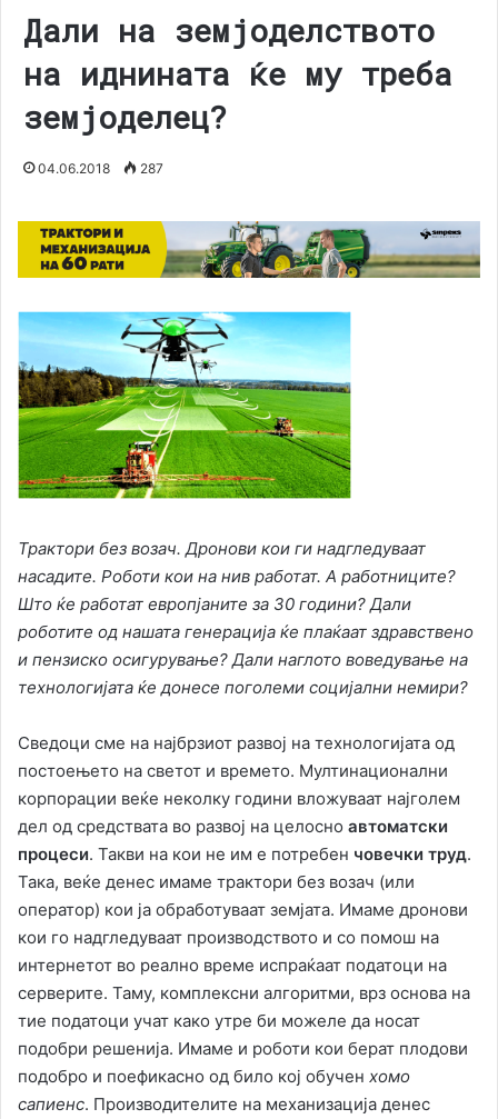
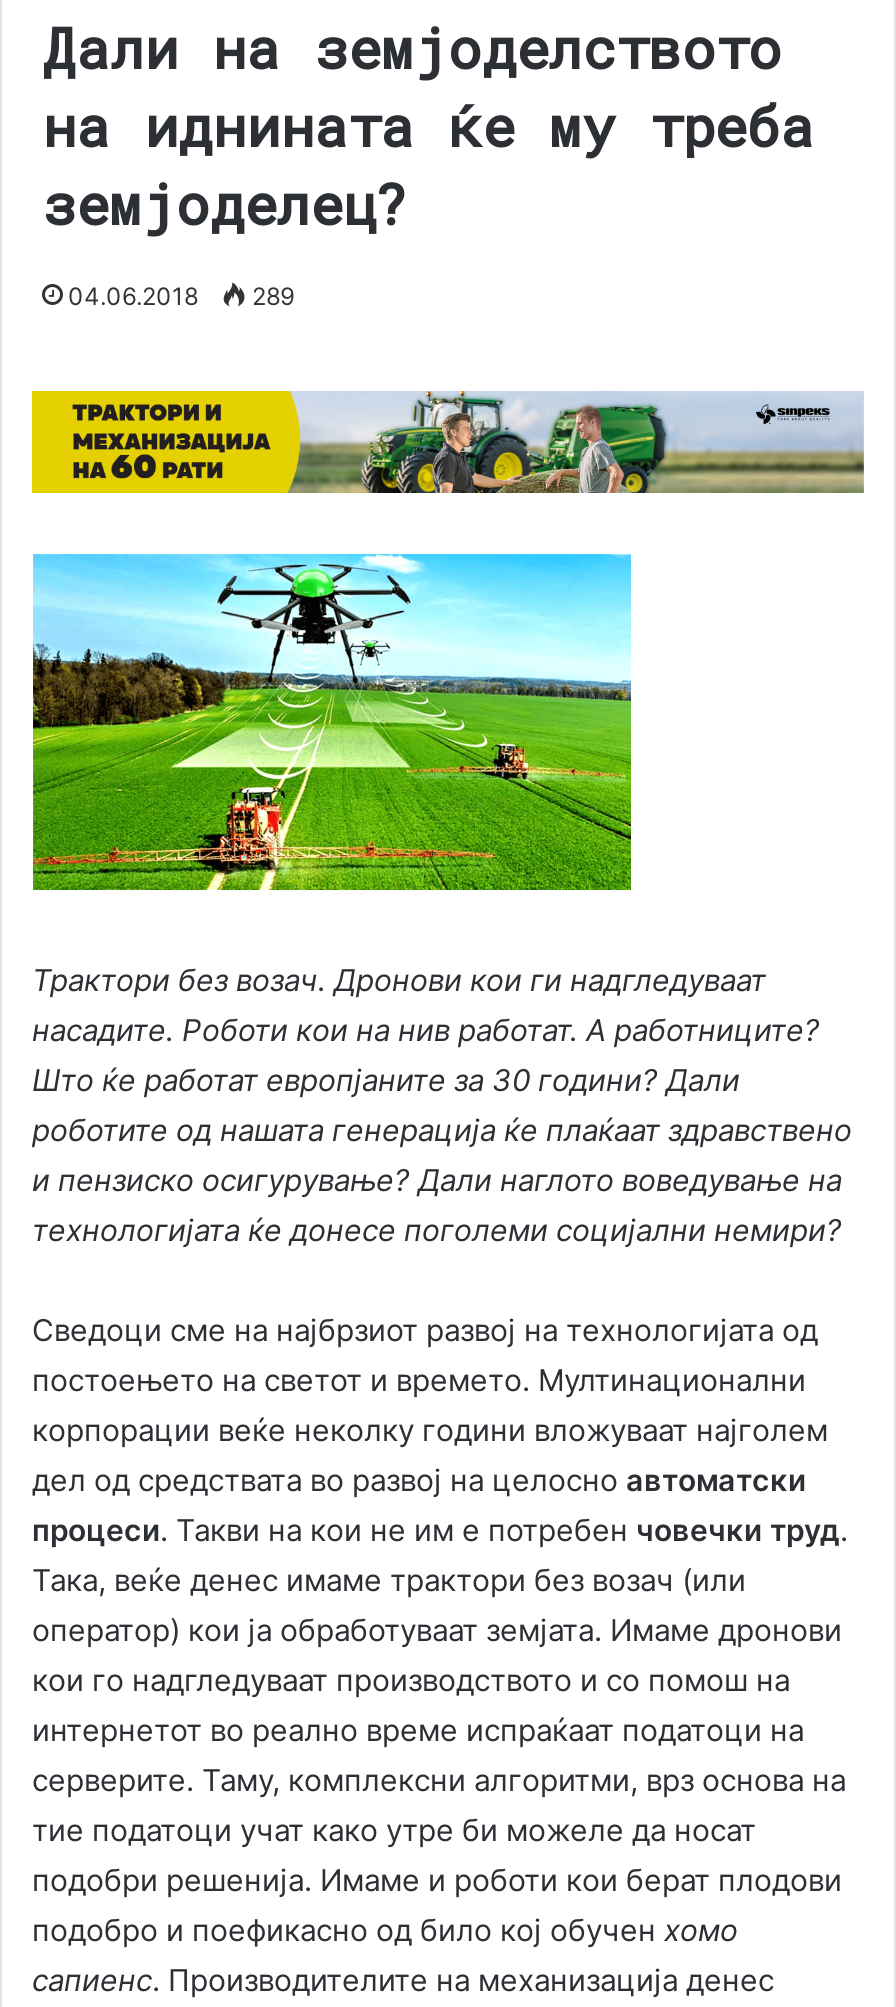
[38,160,163,176] 04.06.2018 287 -> [68,281,294,311] 04.06.2018 289

